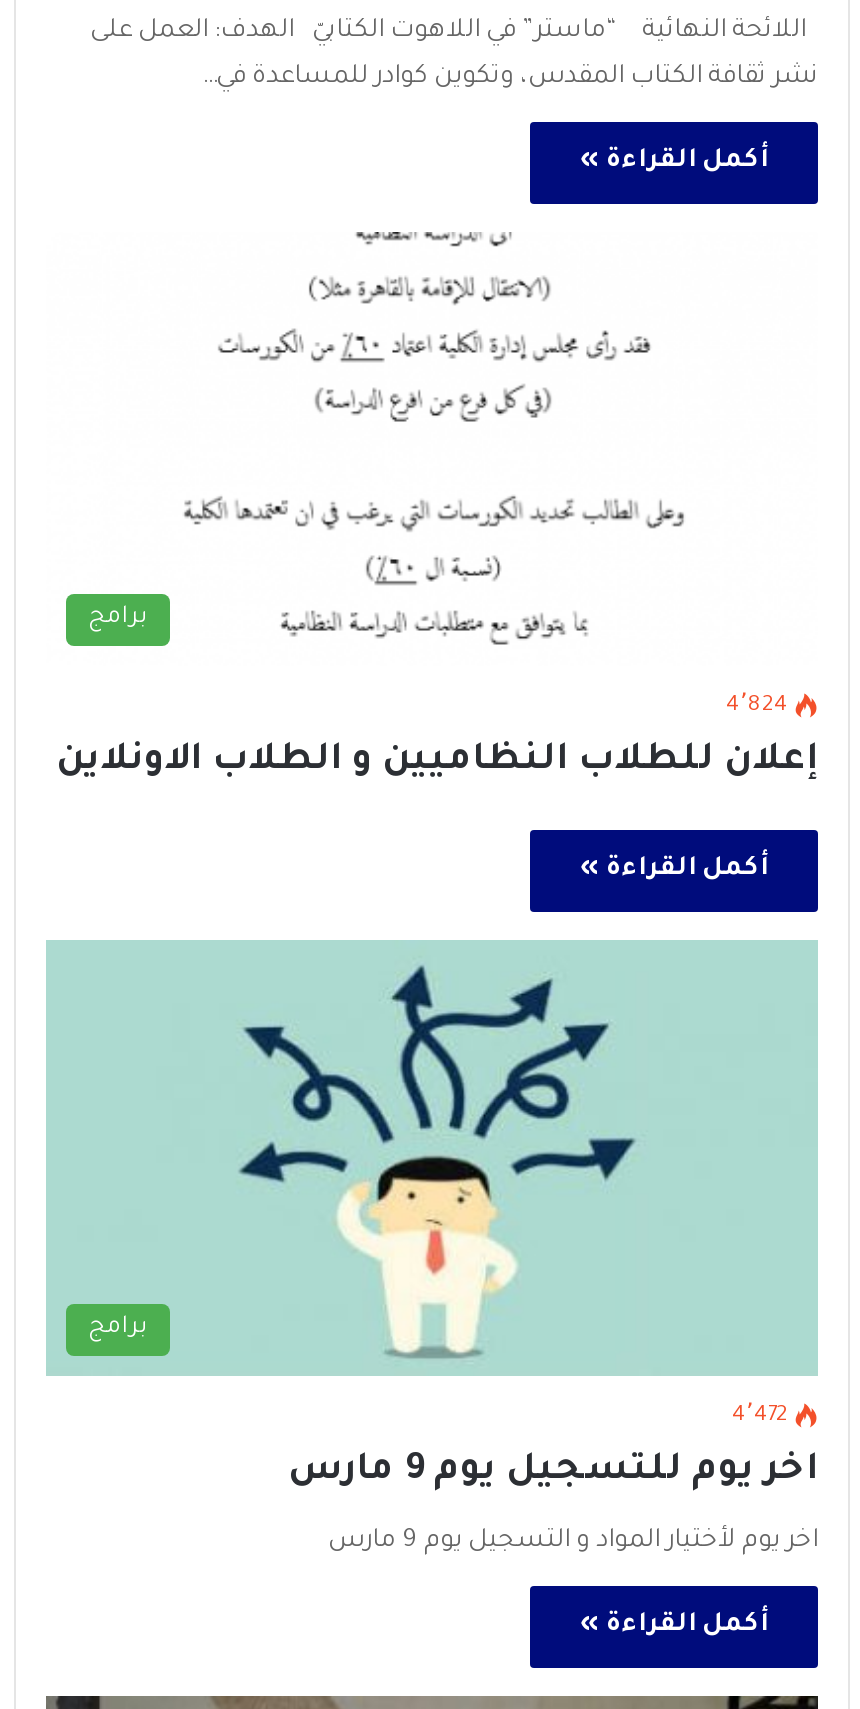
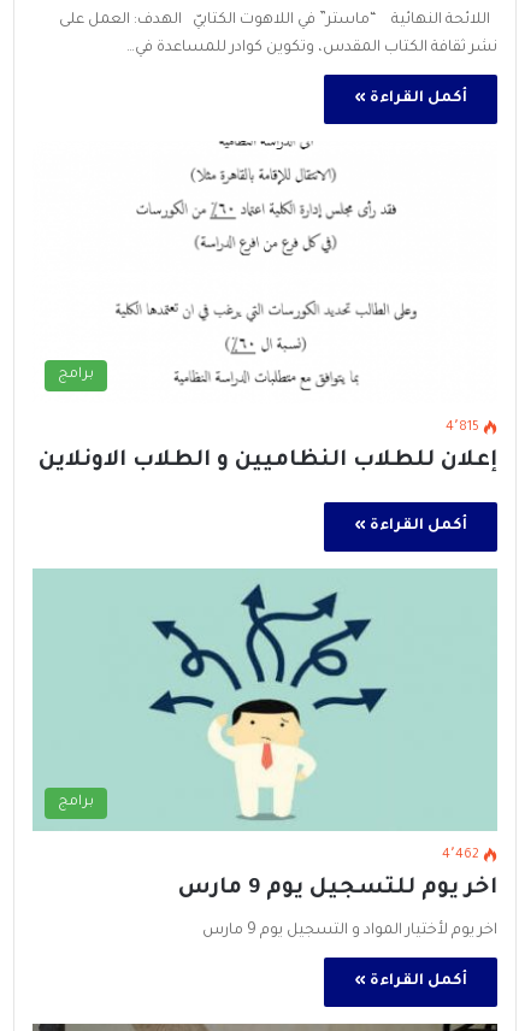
[726,695,788,719] 4٬824 -> [446,420,479,435] 4٬815
[732,1405,788,1429] 4٬472 -> [442,848,479,862] 4٬462

